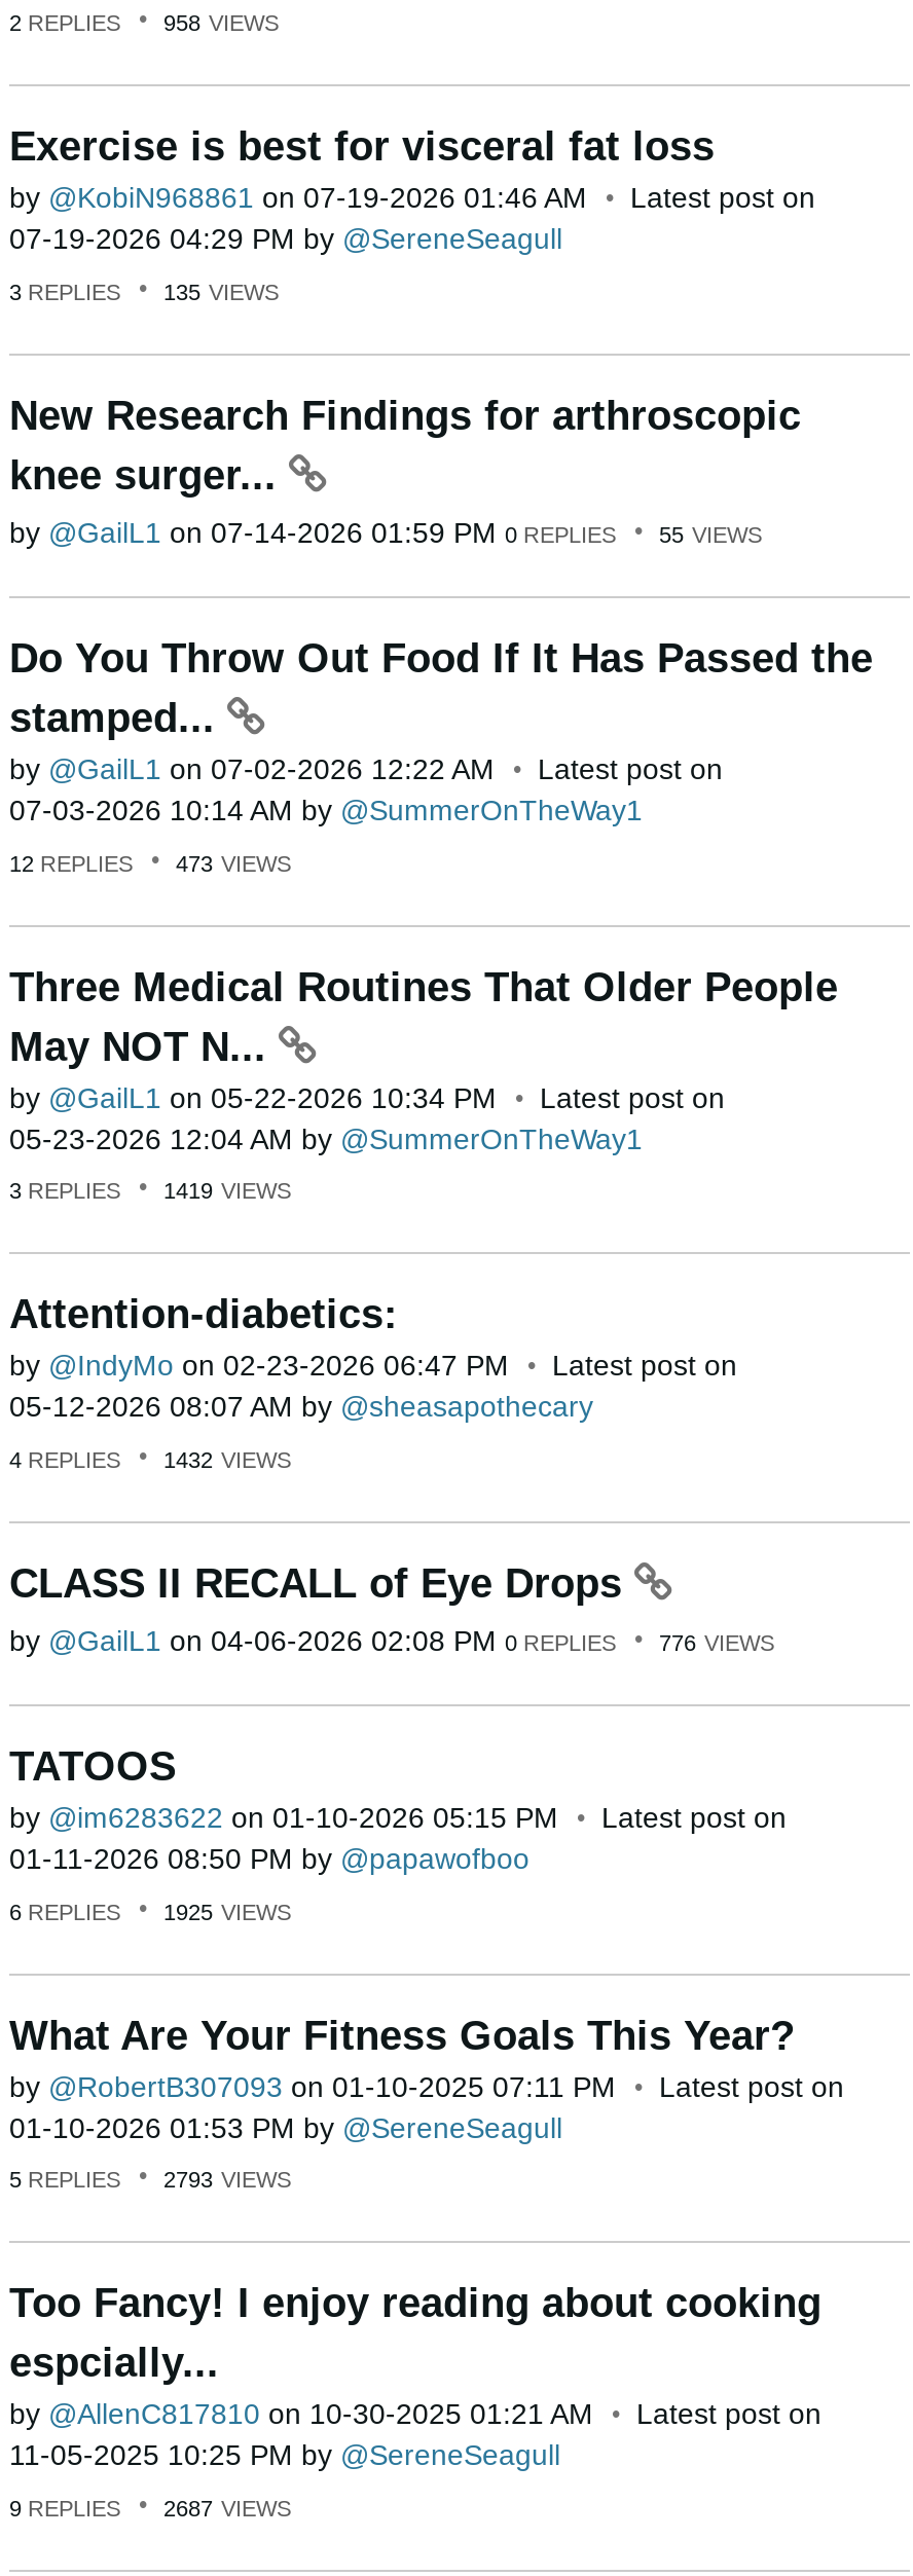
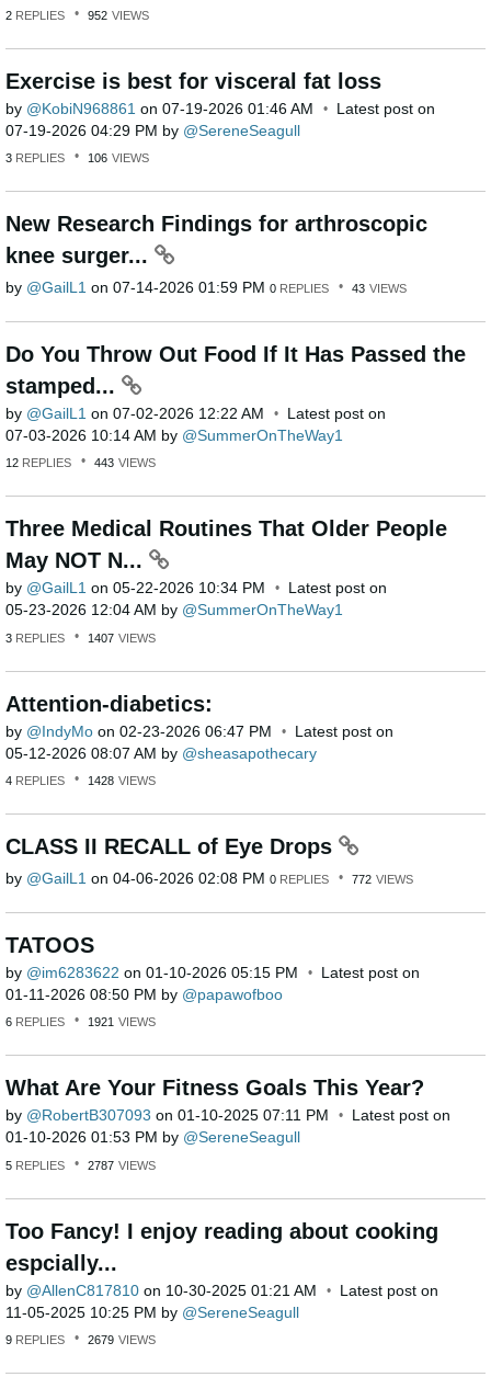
[9,11,279,35] 2 REPLIES 958 VIEWS -> [5,8,149,22] 2 REPLIES 952 VIEWS
[9,279,279,304] 3 REPLIES 135 VIEWS -> [5,152,149,165] 3 REPLIES 106 VIEWS
[9,516,762,549] by GailL1 on 07-14-2026 01:59 PM 0 REPLIES 55 VIEWS -> [5,278,407,296] by GailL1 on 07-14-2026 01:59 PM 0 REPLIES 43 VIEWS
[9,851,291,875] 12 REPLIES 473 VIEWS -> [5,456,156,469] 12 REPLIES 443 VIEWS
[9,1178,291,1203] 3 REPLIES 1419 VIEWS -> [5,631,156,644] 3 REPLIES 1407 VIEWS
[9,1447,291,1471] 4 REPLIES 1432 VIEWS -> [5,774,156,787] 4 REPLIES 1428 VIEWS
[9,1625,774,1657] by GailL1 on 04-06-2026 02:08 PM 0 REPLIES 776 VIEWS -> [5,869,413,887] by GailL1 on 04-06-2026 02:08 PM 0 REPLIES 772 VIEWS
[9,1899,291,1924] 6 REPLIES 1925 VIEWS -> [5,1015,156,1029] 6 REPLIES 1921 VIEWS
[9,2167,291,2192] 5 REPLIES 2793 VIEWS -> [5,1158,156,1172] 5 REPLIES 2787 VIEWS
[9,2495,291,2520] 9 REPLIES 2687 VIEWS -> [5,1333,156,1347] 9 REPLIES 2679 VIEWS

